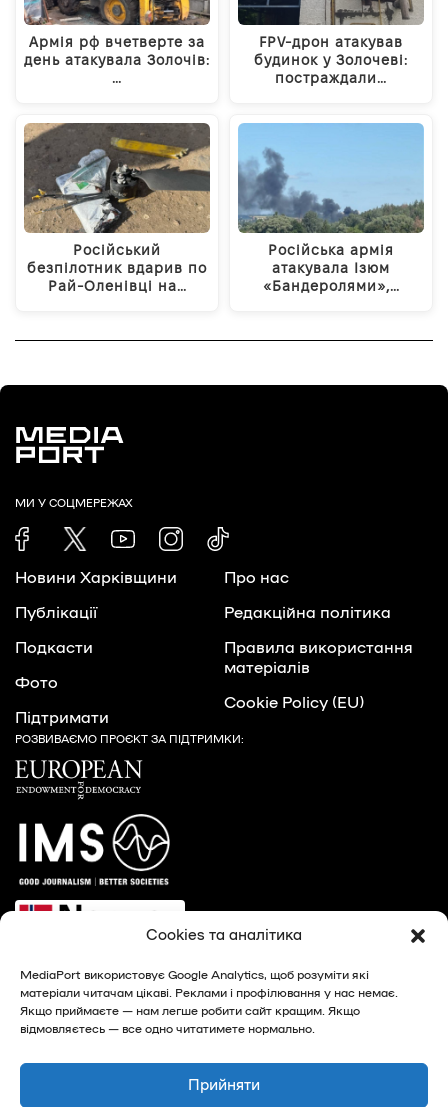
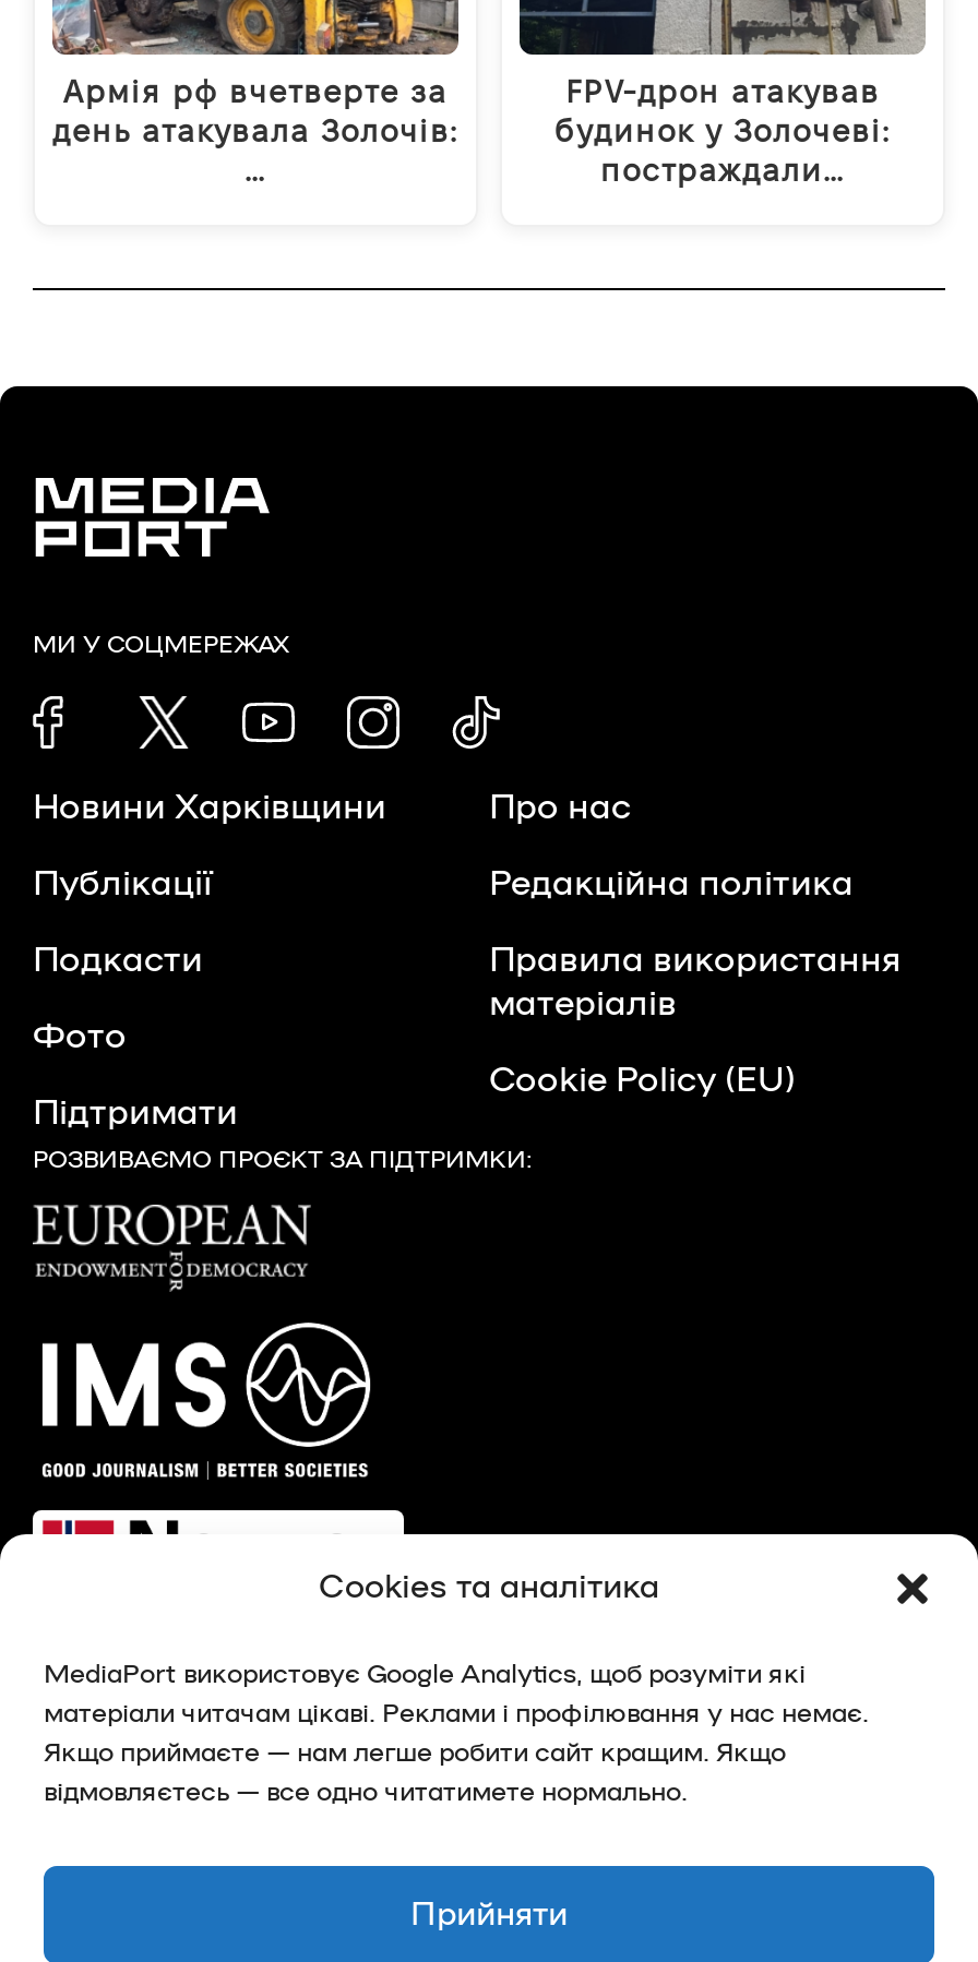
[24,122,210,294] [image] | Російський | безпілотник вдарив по | Рай-Оленівці на… -> none
[237,122,424,294] [image] | Російська армія | атакувала Ізюм | «Бандеролями»,… -> none

